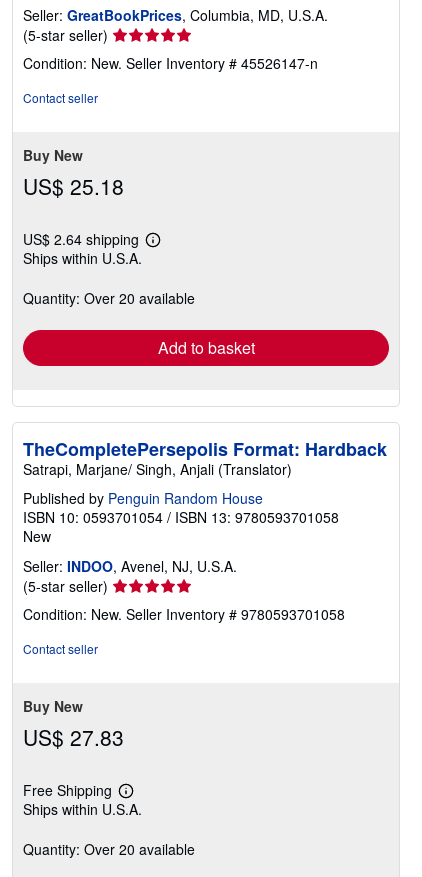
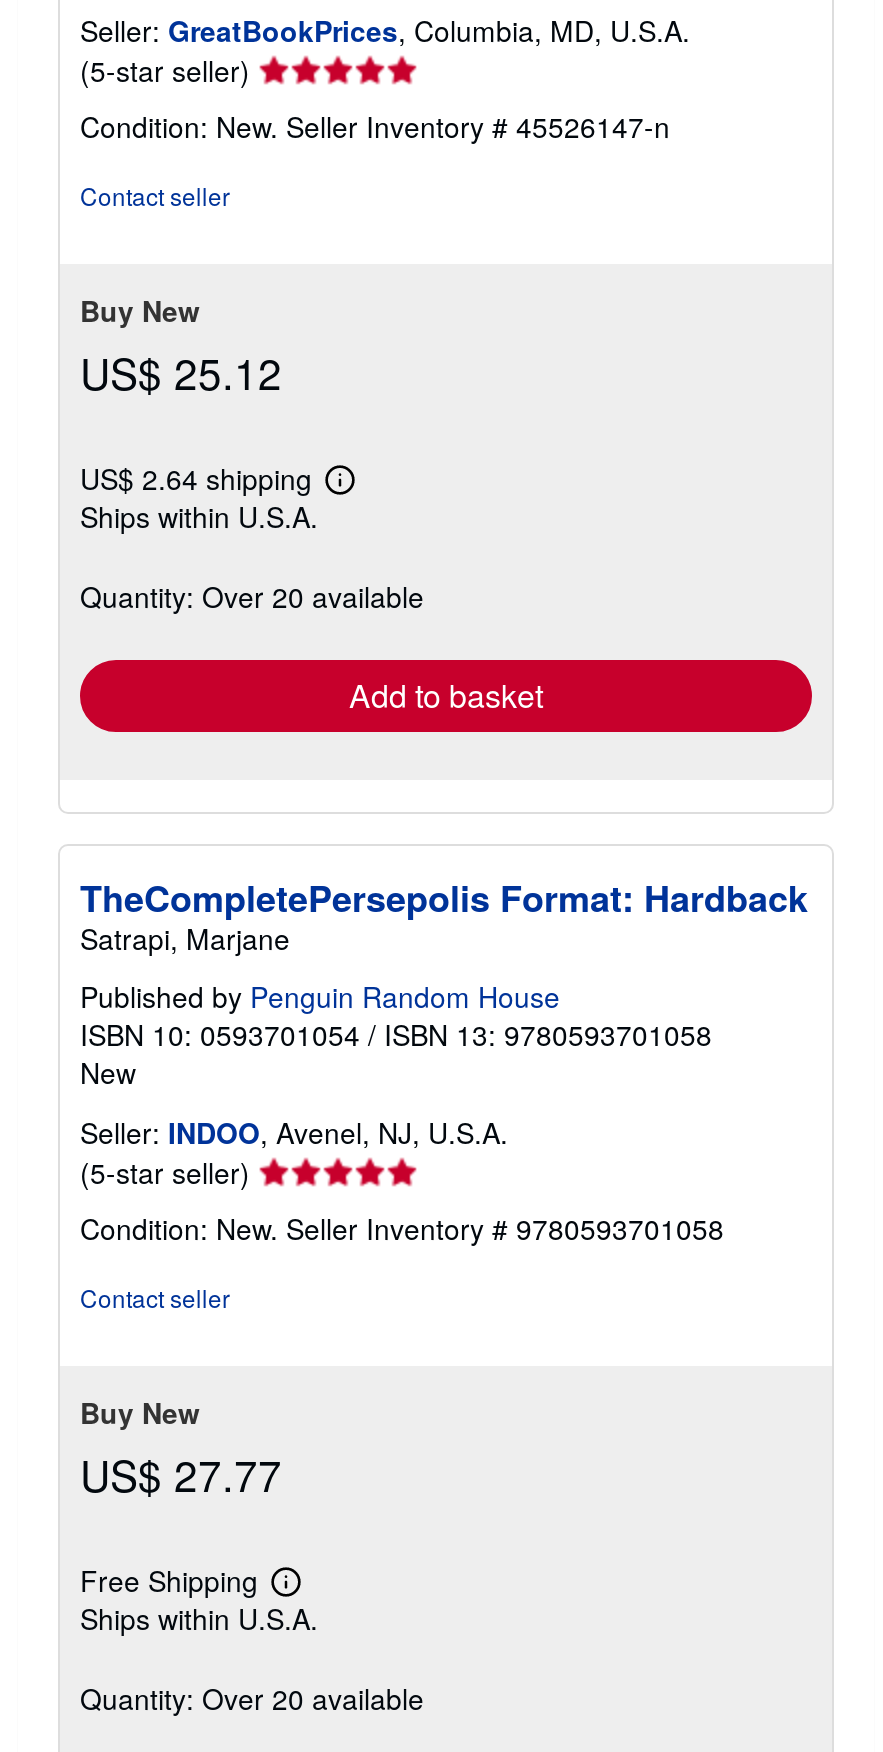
[23,171,124,201] US$ 25.18 -> [80,342,282,402] US$ 25.12
[23,459,292,479] Satrapi, Marjane/ Singh, Anjali (Translator) -> [80,918,290,958] Satrapi, Marjane
[23,722,124,752] US$ 27.83 -> [80,1444,282,1504] US$ 27.77

